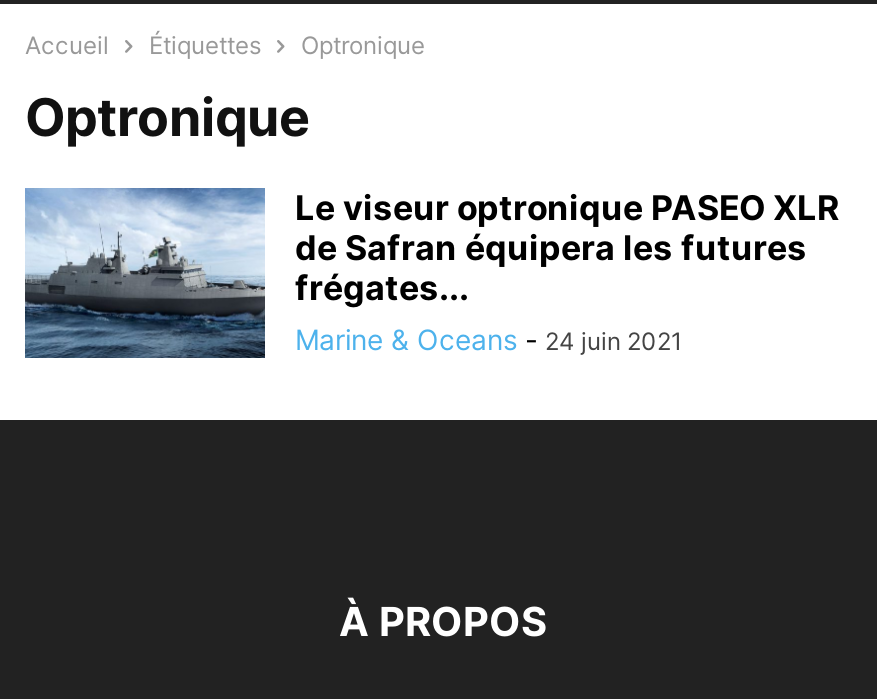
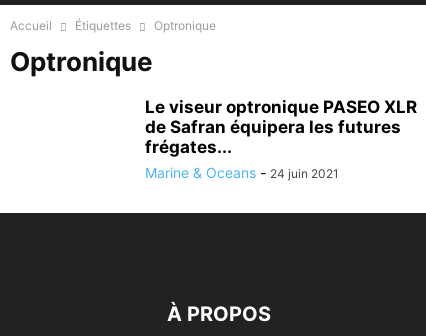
[23,186,267,360] [image] -> none

